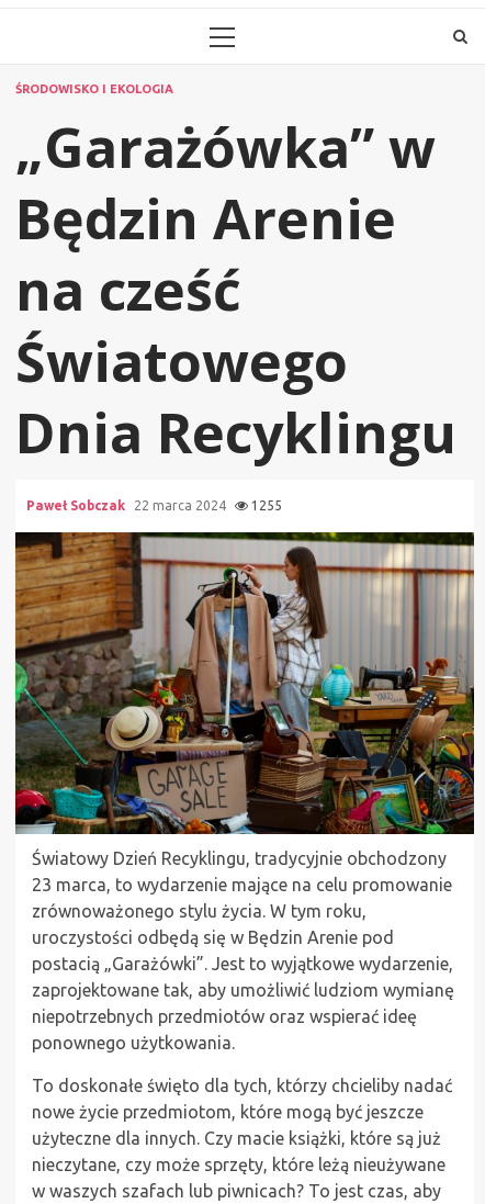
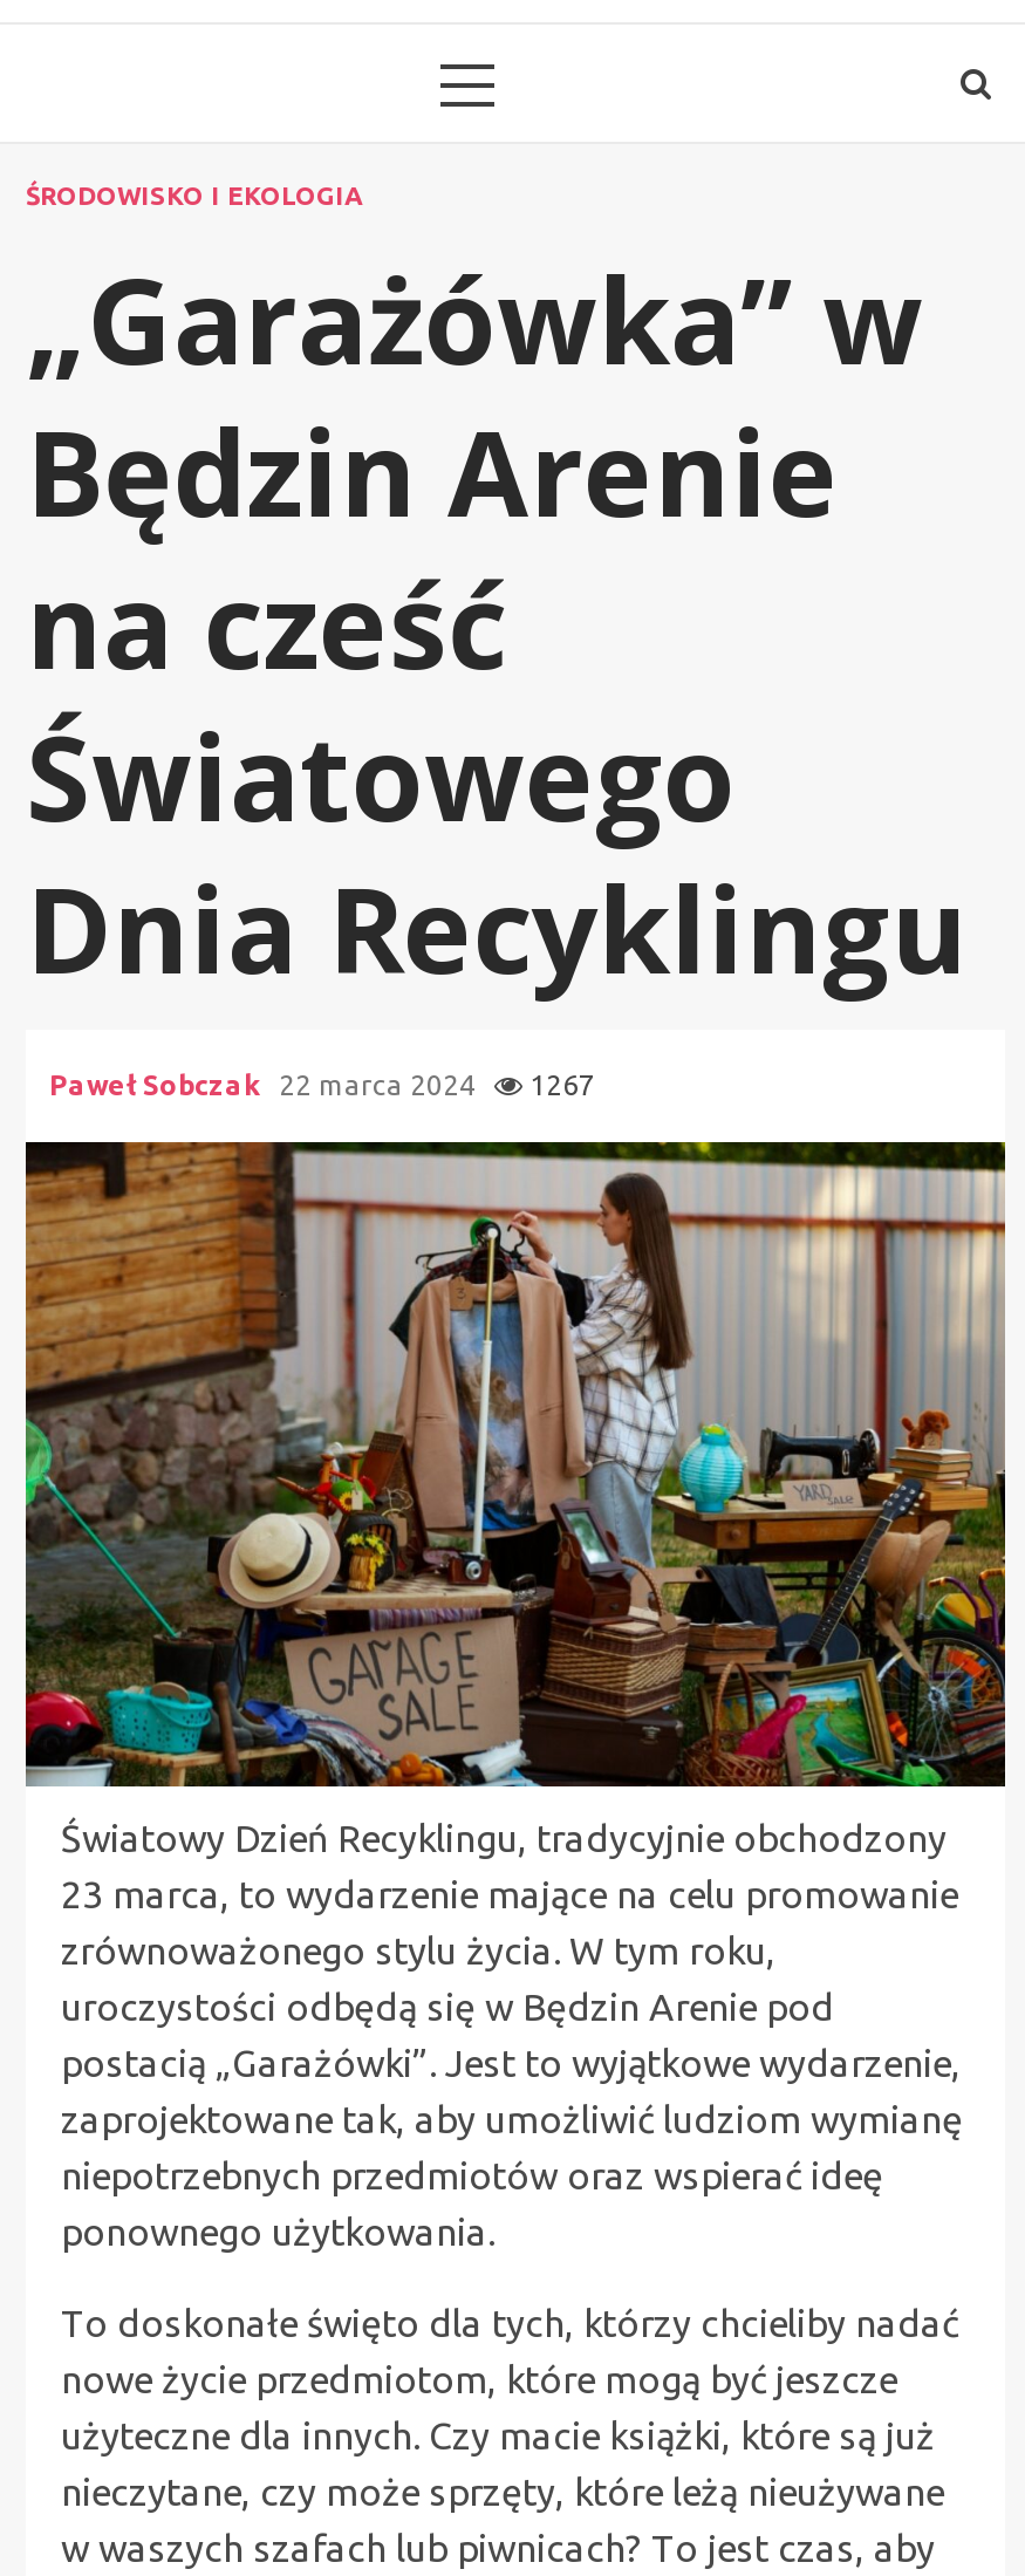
[26,498,282,513] Paweł Sobczak 22 marca 2024 1255 -> [49,1070,595,1100] Paweł Sobczak 22 marca 2024 1267

